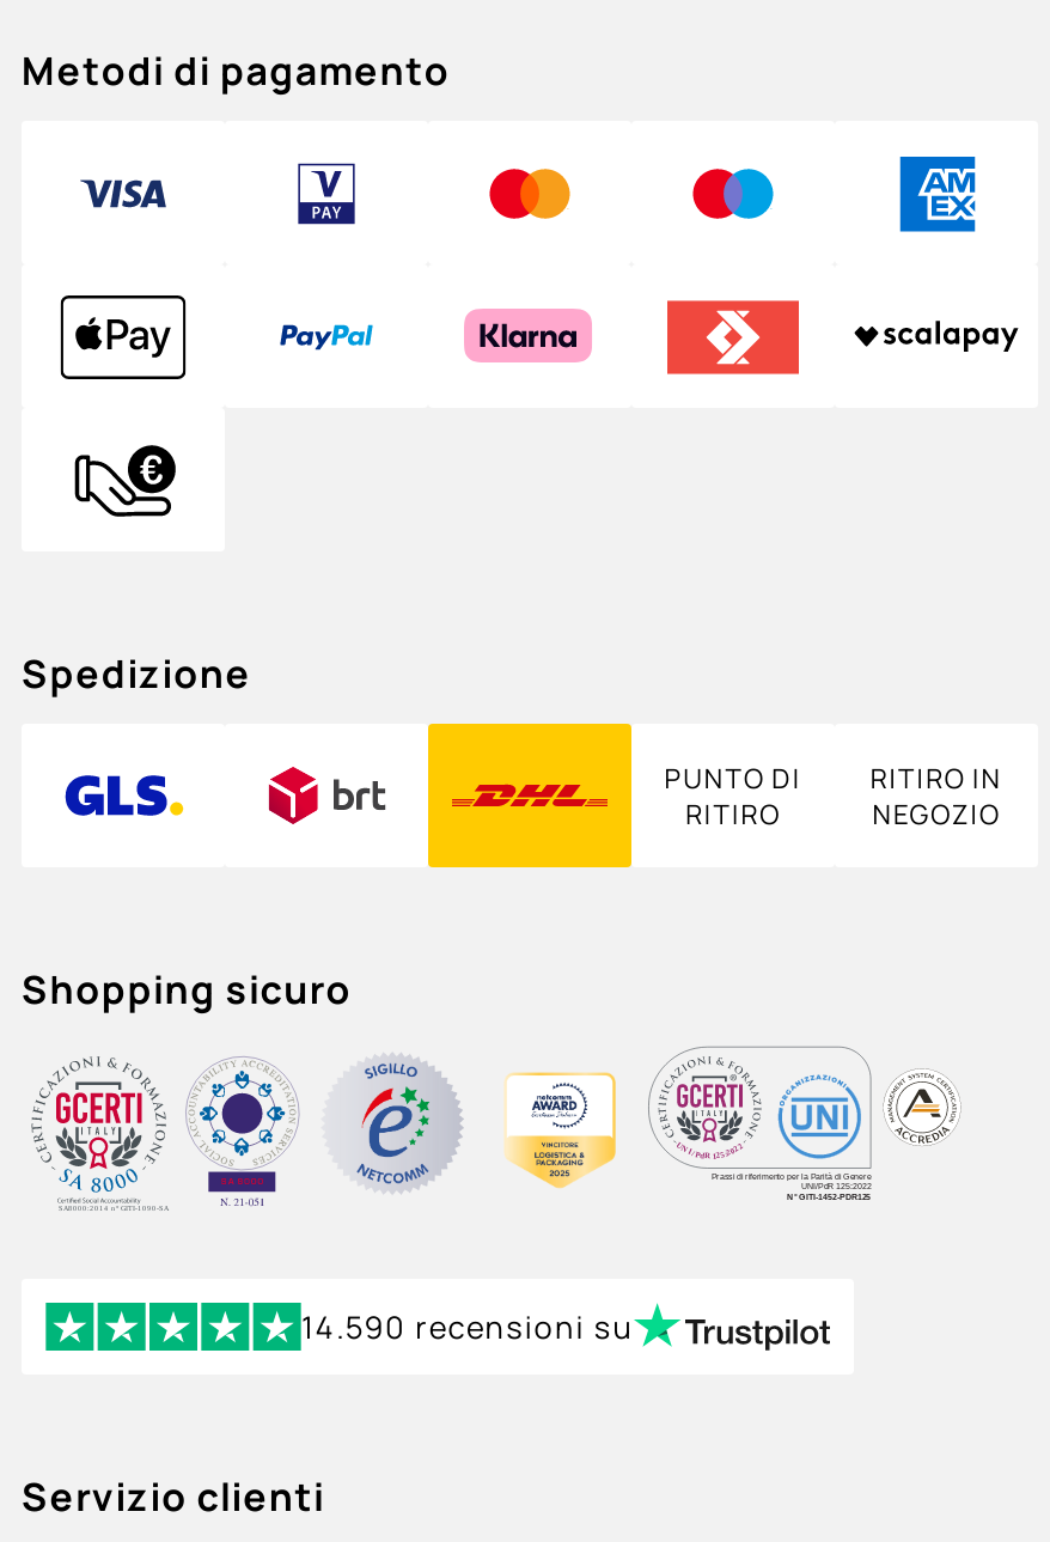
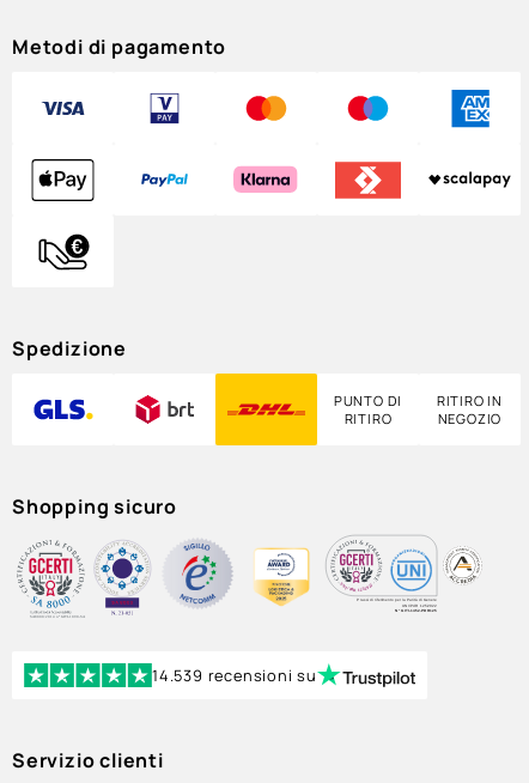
[301,1306,634,1349] 14.590 recensioni su -> [152,665,317,686] 14.539 recensioni su

